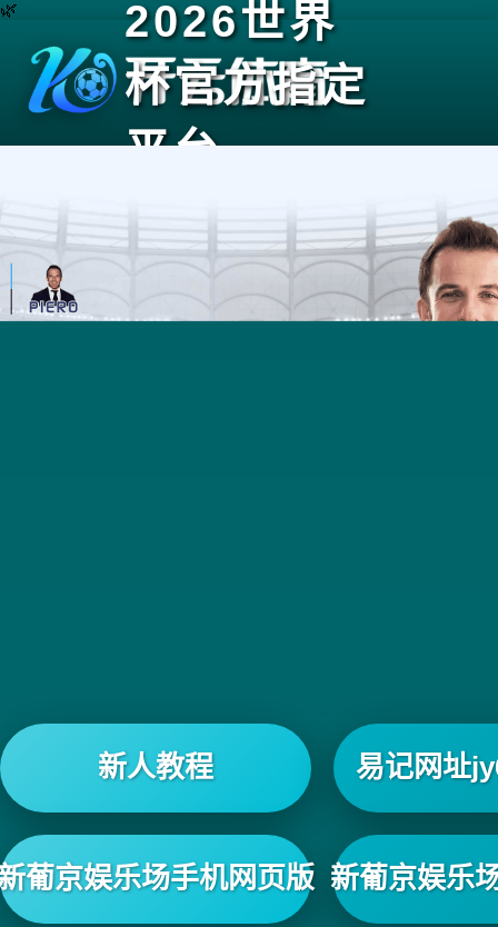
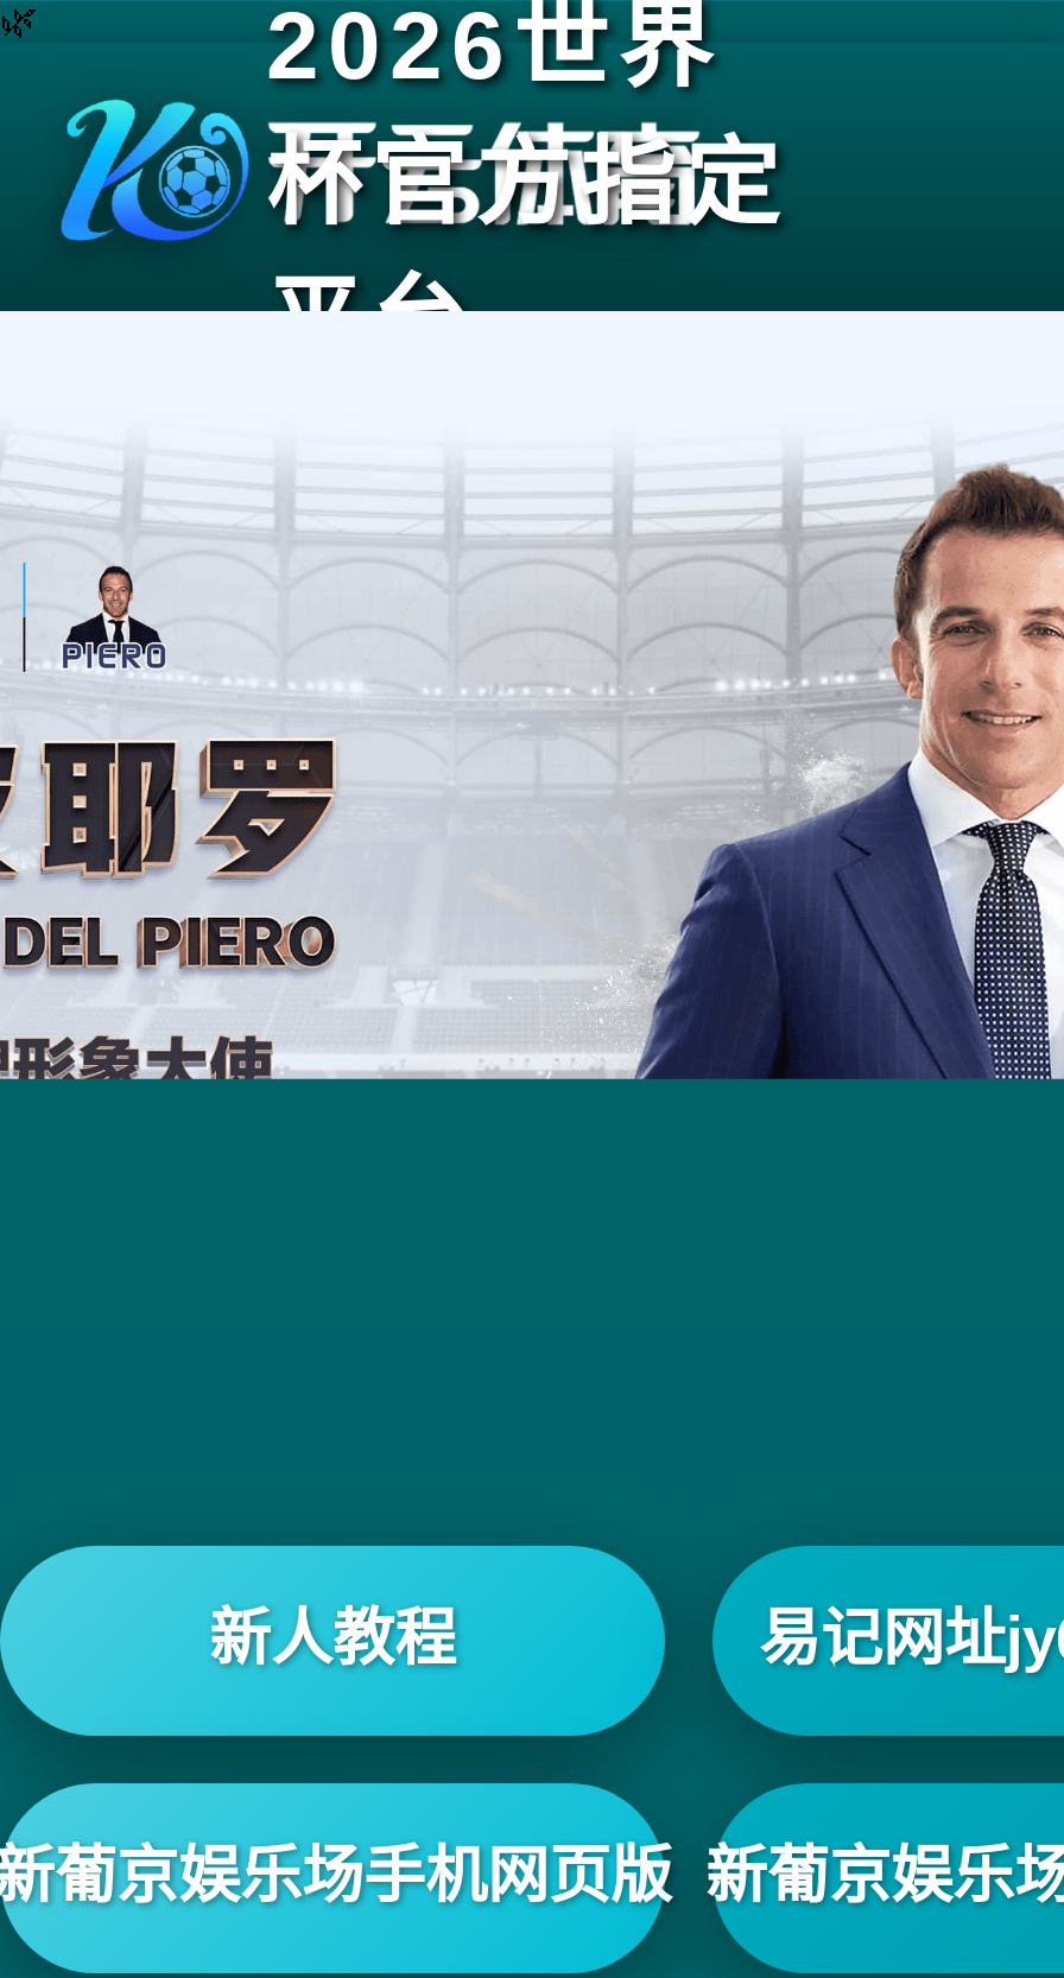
none -> [7,684,1057,1083] [image]

